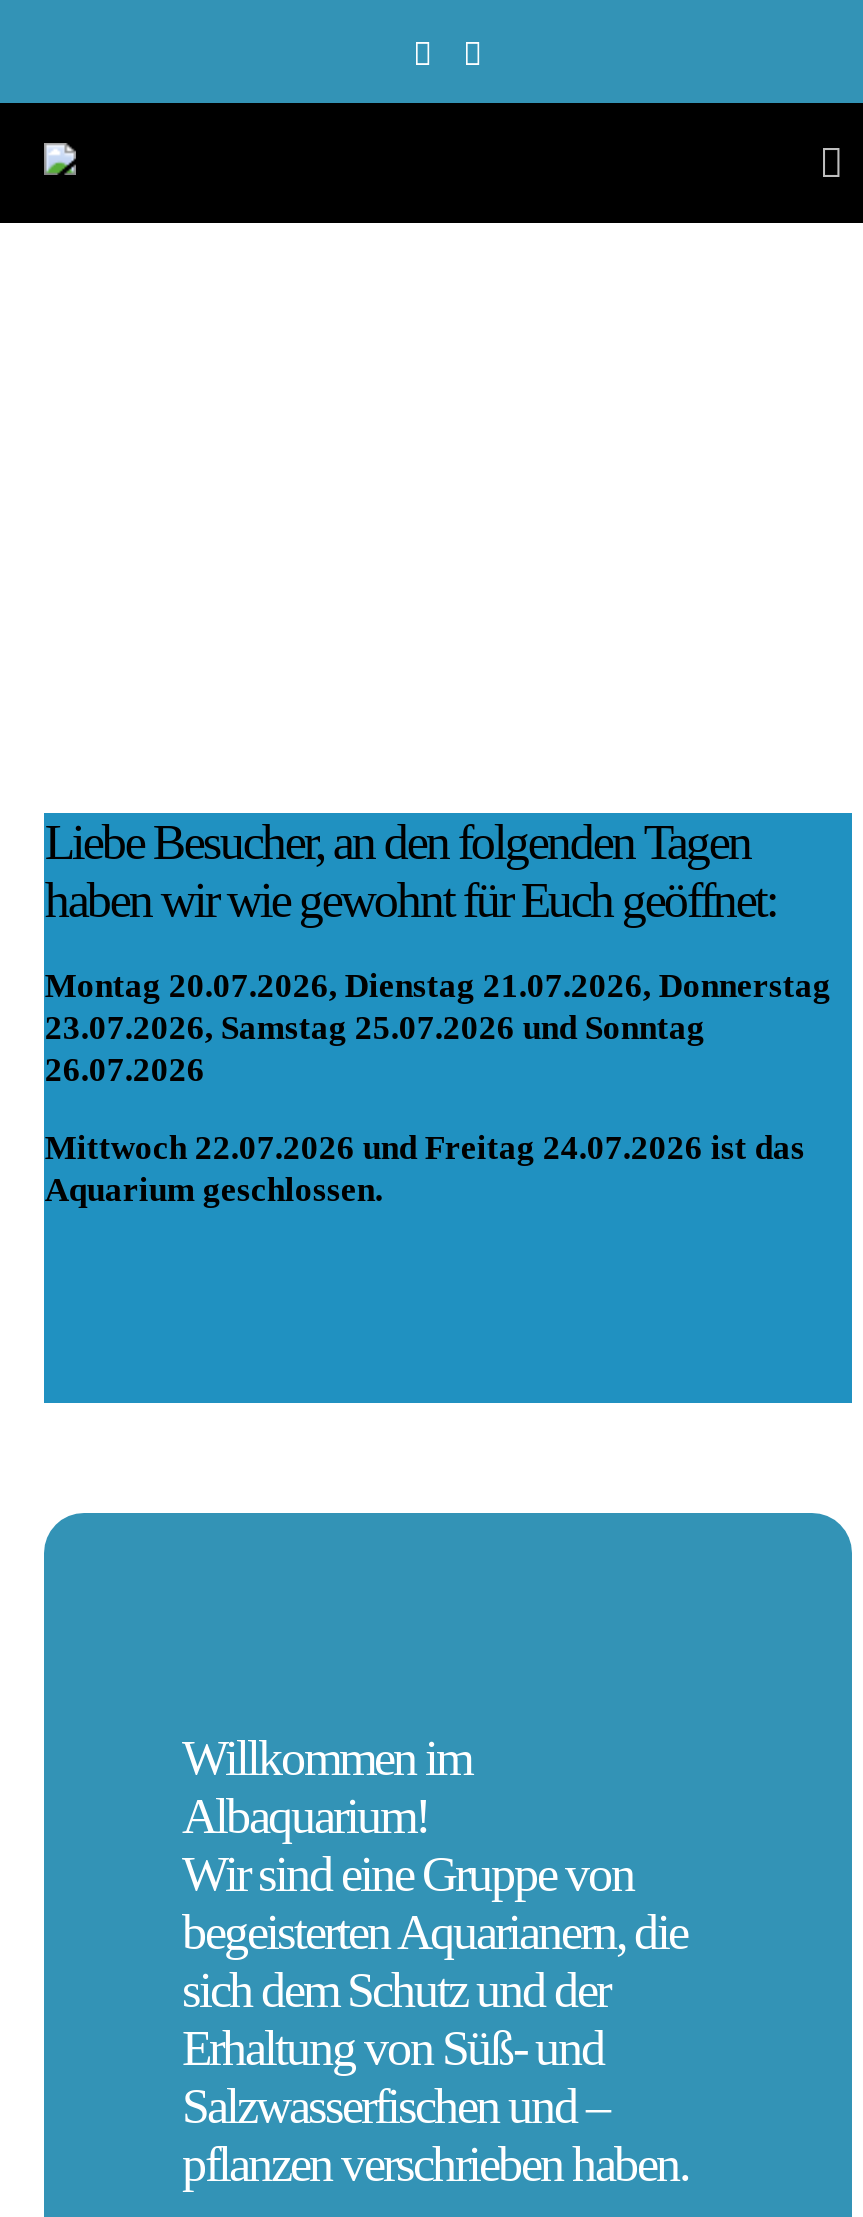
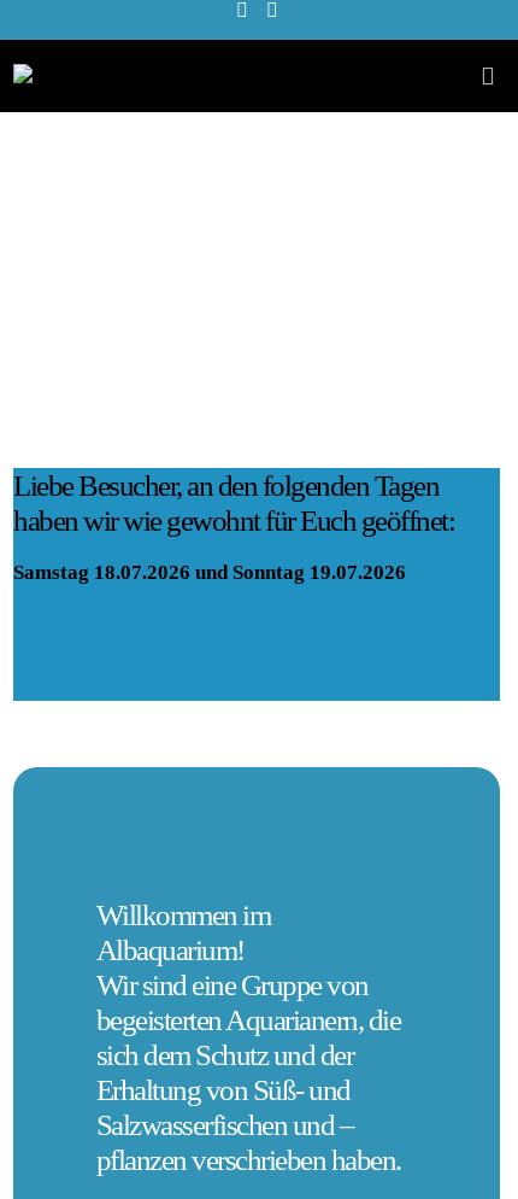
[45,967,831,1209] Montag 20.07.2026, Dienstag 21.07.2026, Donnerstag | 23.07.2026, Samstag 25.07.2026 und Sonntag | 26.07.2026 | Mittwoch 22.07.2026 und Freitag 24.07.2026 ist das | Aquarium geschlossen. -> [14,561,406,584] Samstag 18.07.2026 und Sonntag 19.07.2026

